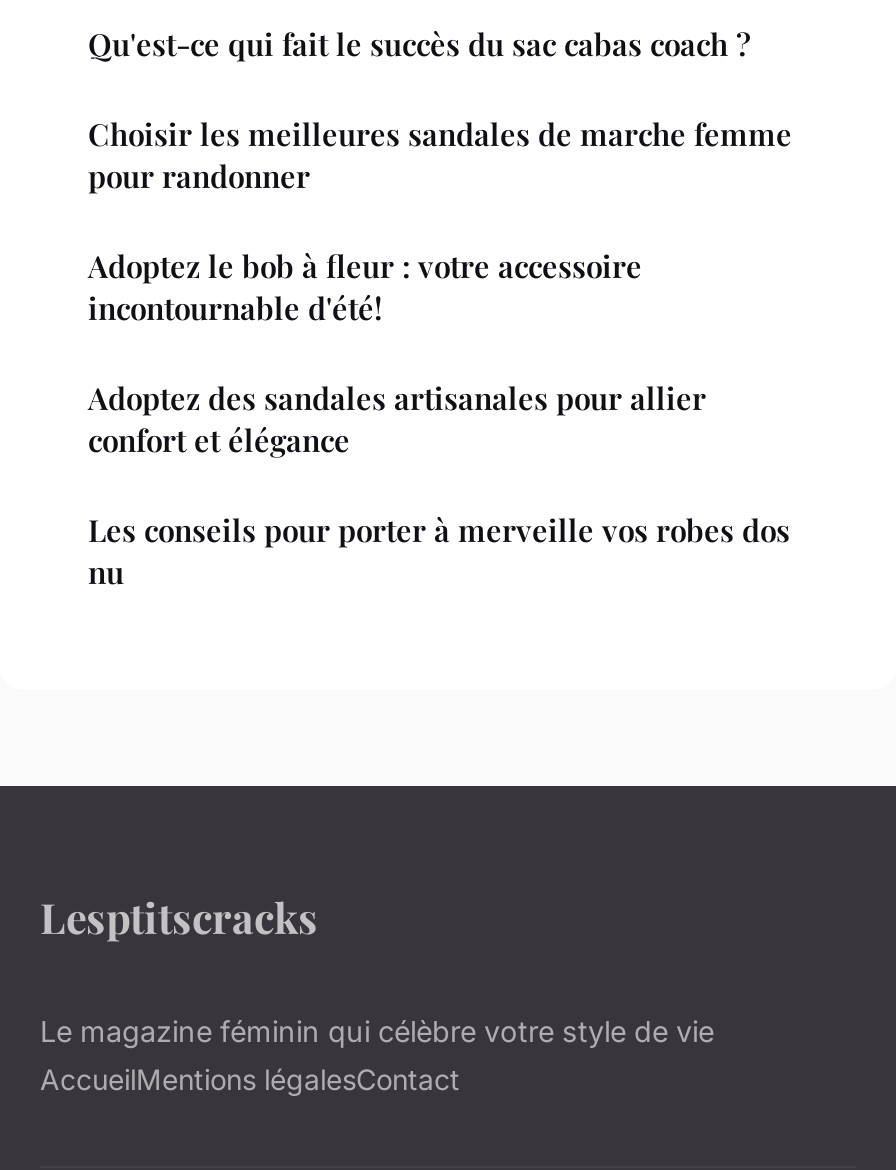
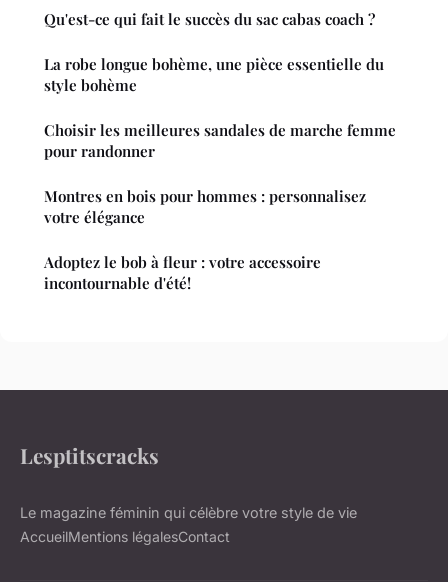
none -> [44,54,384,95] La robe longue bohème, une pièce essentielle du | style bohème
moved [88,113,792,195] -> [44,120,396,161]: Choisir les meilleures sandales de marche femme | pour randonner
none -> [44,186,366,227] Montres en bois pour hommes : personnalisez | votre élégance
moved [88,245,642,327] -> [44,252,321,293]: Adoptez le bob à fleur : votre accessoire | incontournable d'été!
[88,377,790,591] Adoptez des sandales artisanales pour allier | confort et élégance | Les conseils pour porter à merveille vos robes dos | nu -> none

